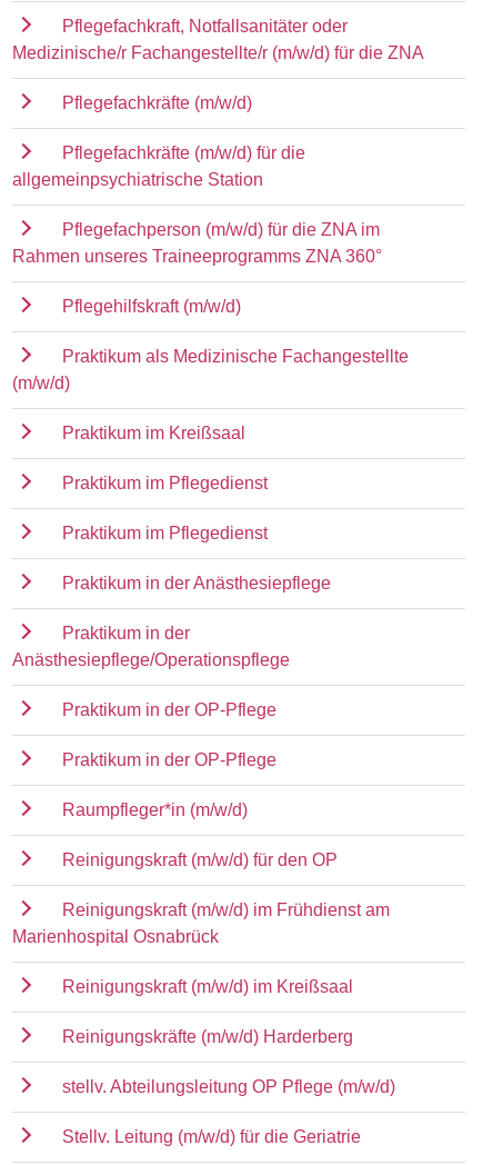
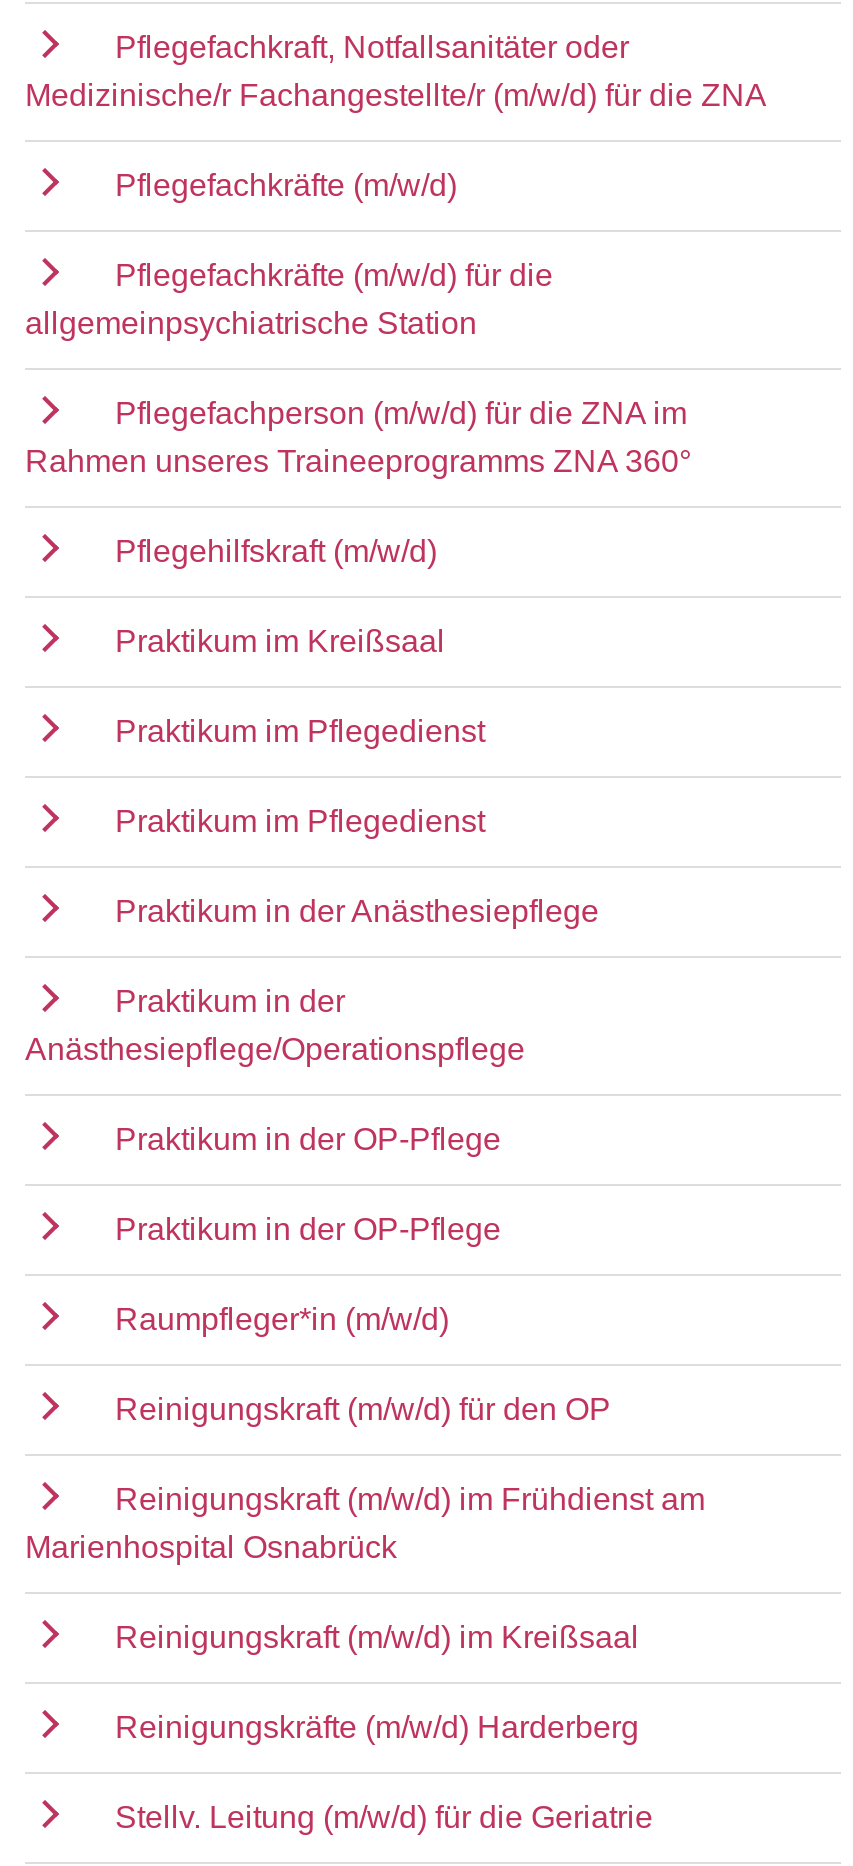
[12,346,409,392] Praktikum als Medizinische Fachangestellte | (m/w/d) -> none
[62,1077,395,1096] stellv. Abteilungsleitung OP Pflege (m/w/d) -> none

